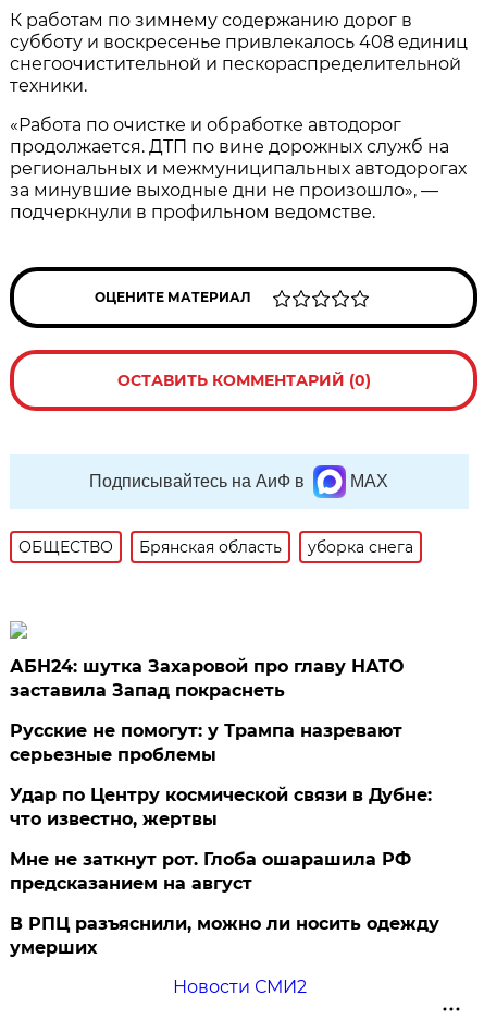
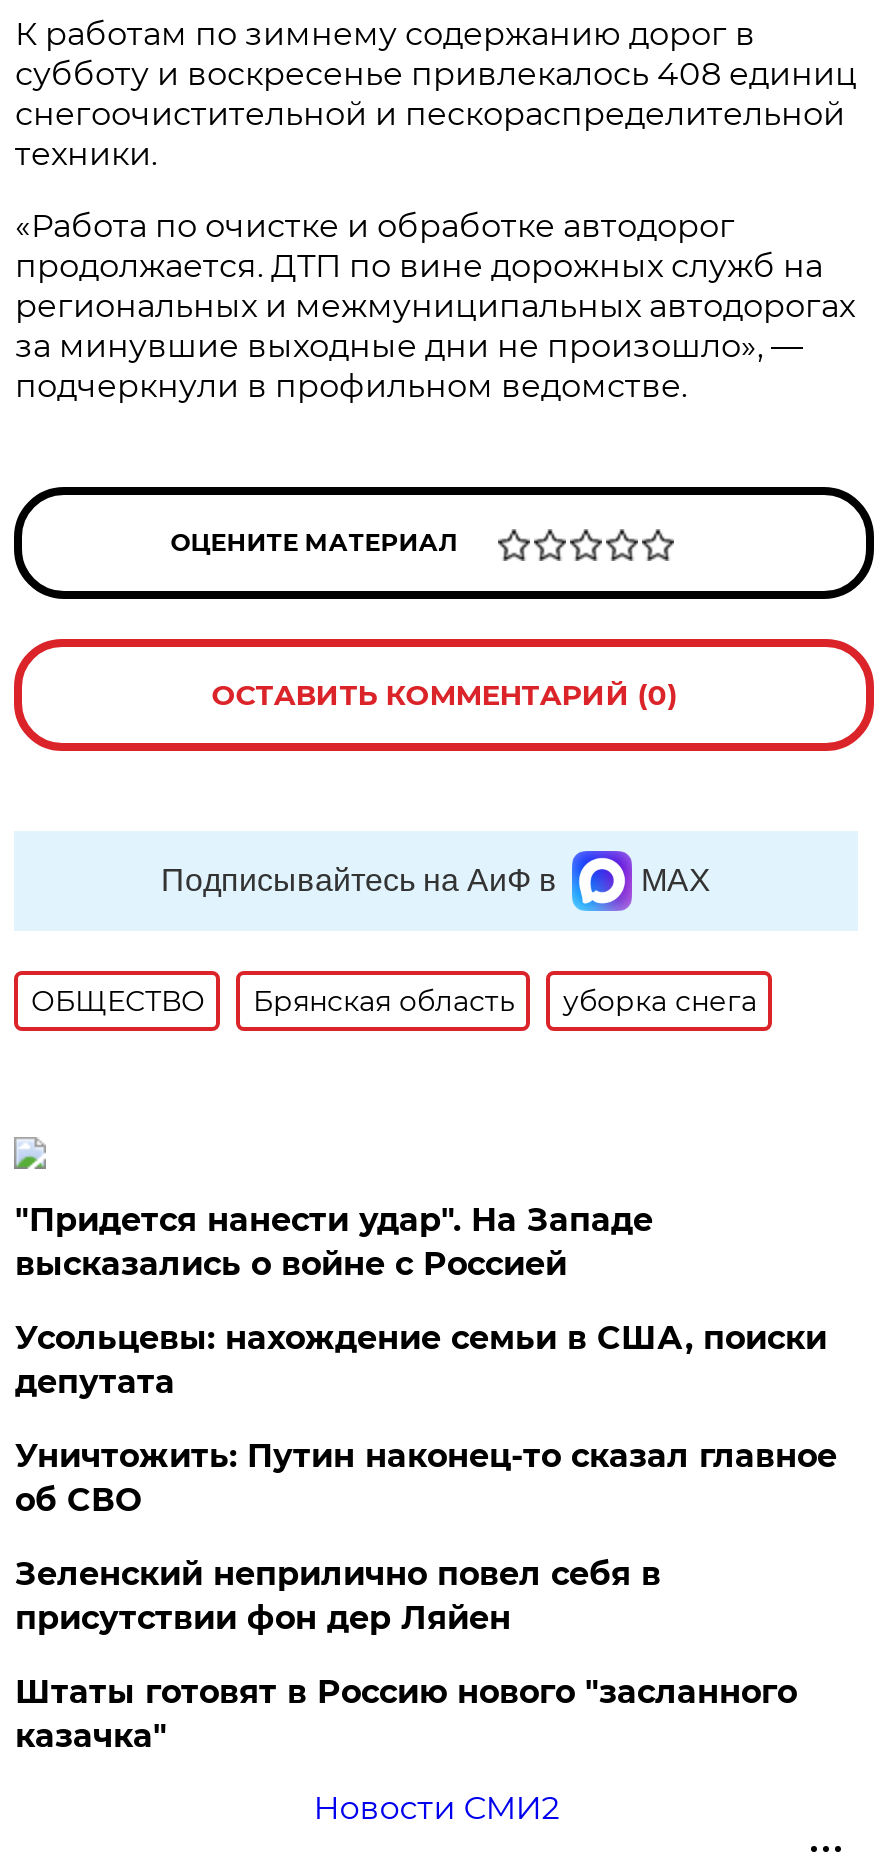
[10,656,404,701] АБН24: шутка Захаровой про главу НАТО | заставила Запад покраснеть -> [15,1201,653,1283] "Придется нанести удар". На Западе | высказались о войне с Россией
[10,720,403,765] Русские не помогут: у Трампа назревают | серьезные проблемы -> [15,1319,827,1401] Усольцевы: нахождение семьи в США, поиски | депутата
[10,785,432,829] Удар по Центру космической связи в Дубне: | что известно, жертвы -> [15,1437,837,1519] Уничтожить: Путин наконец-то сказал главное | об СВО
[10,849,412,894] Мне не заткнут рот. Глоба ошарашила РФ | предсказанием на август -> [15,1555,661,1637] Зеленский неприлично повел cебя в | присутствии фон дер Ляйен
[10,913,440,958] В РПЦ разъяснили, можно ли носить одежду | умерших -> [15,1673,797,1755] Штаты готовят в Россию нового "засланного | казачка"

